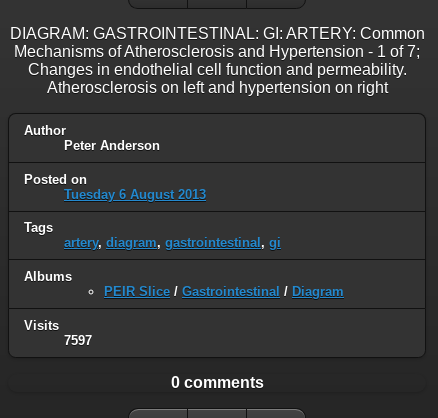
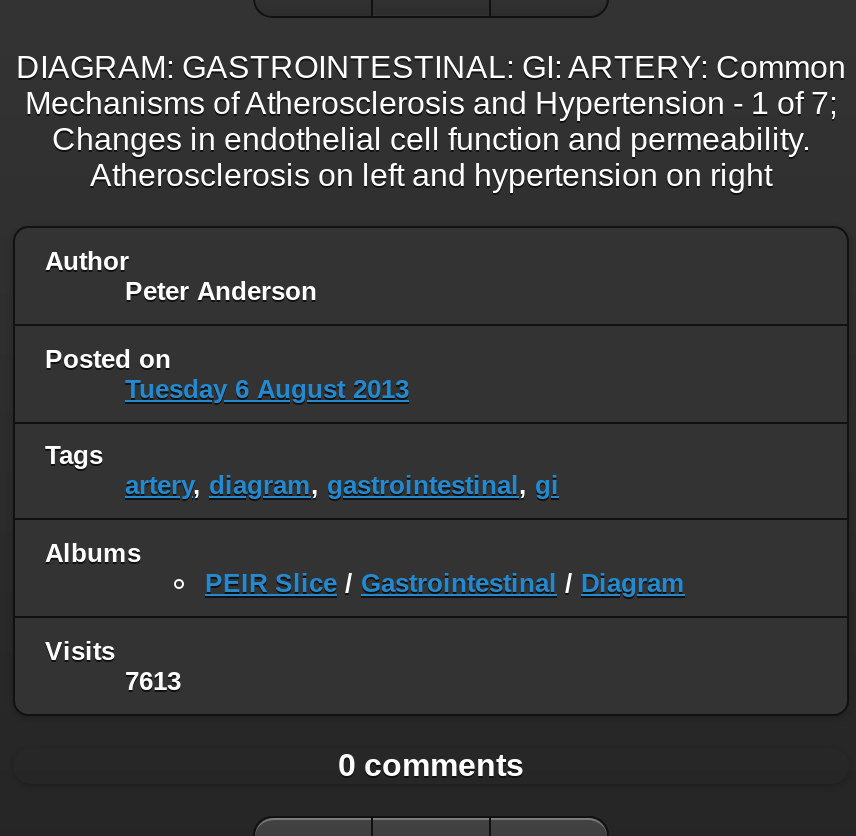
[64,333,92,348] 7597 -> [125,667,181,697] 7613

